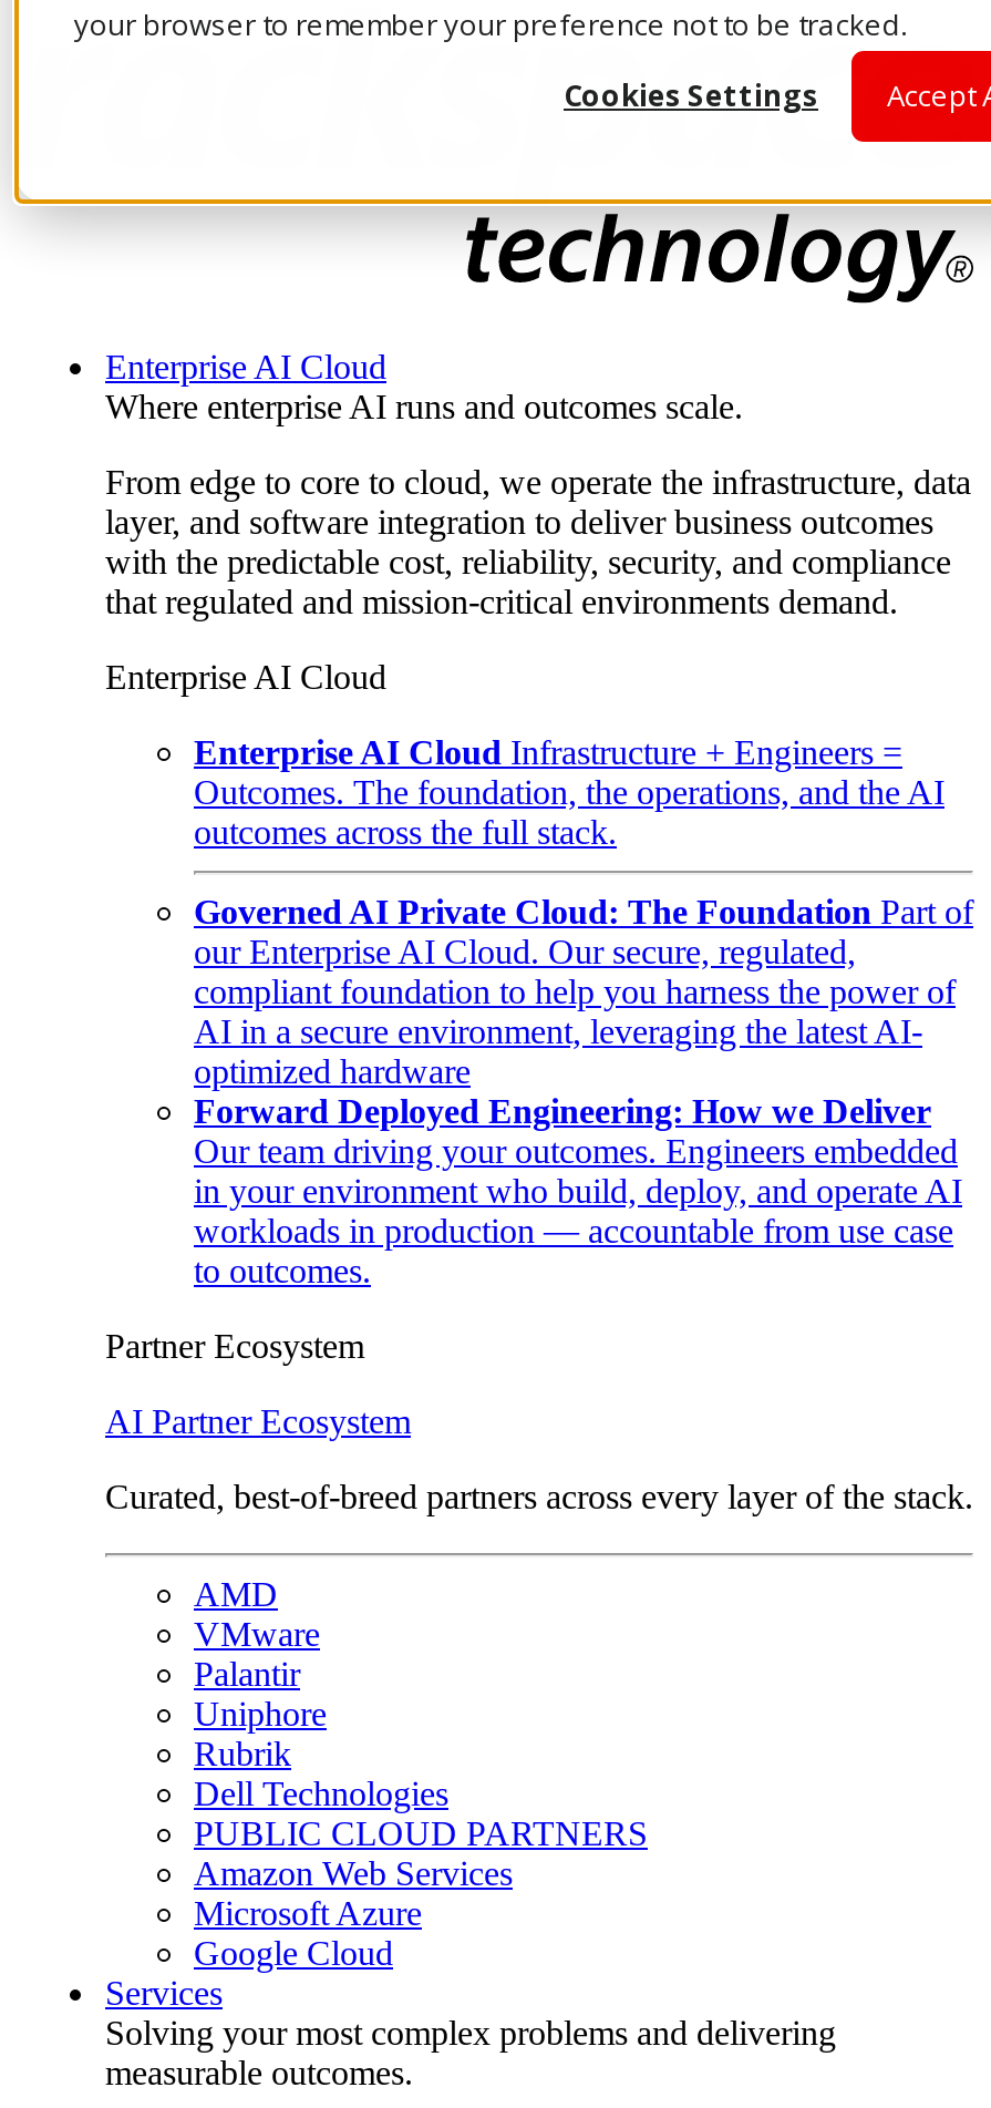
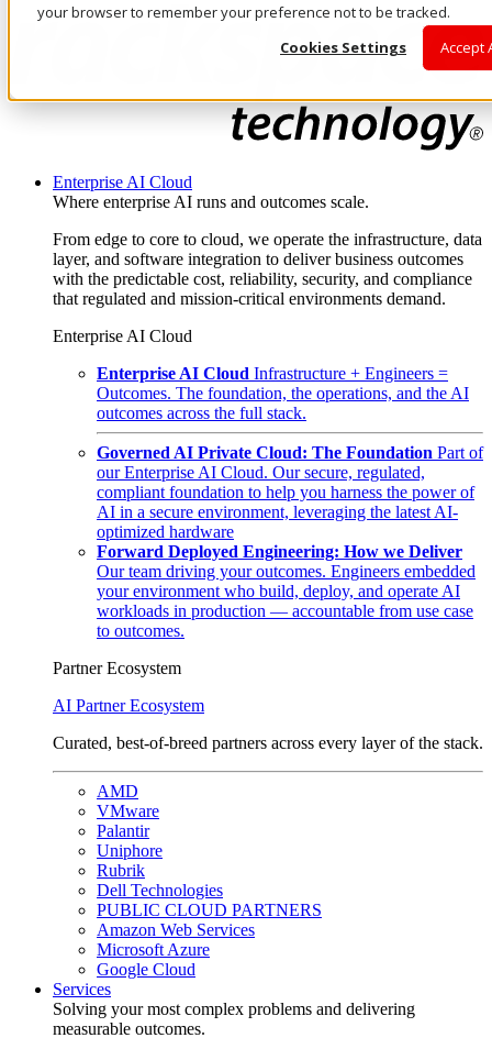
[194,1172,962,1210] in your environment who build, deploy, and operate AI -> [97,582,460,601] your environment who build, deploy, and operate AI

